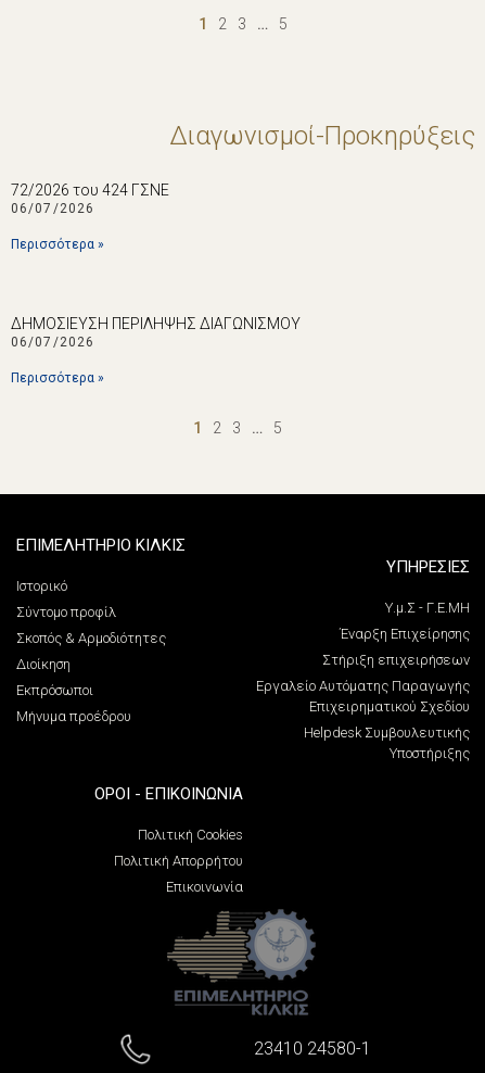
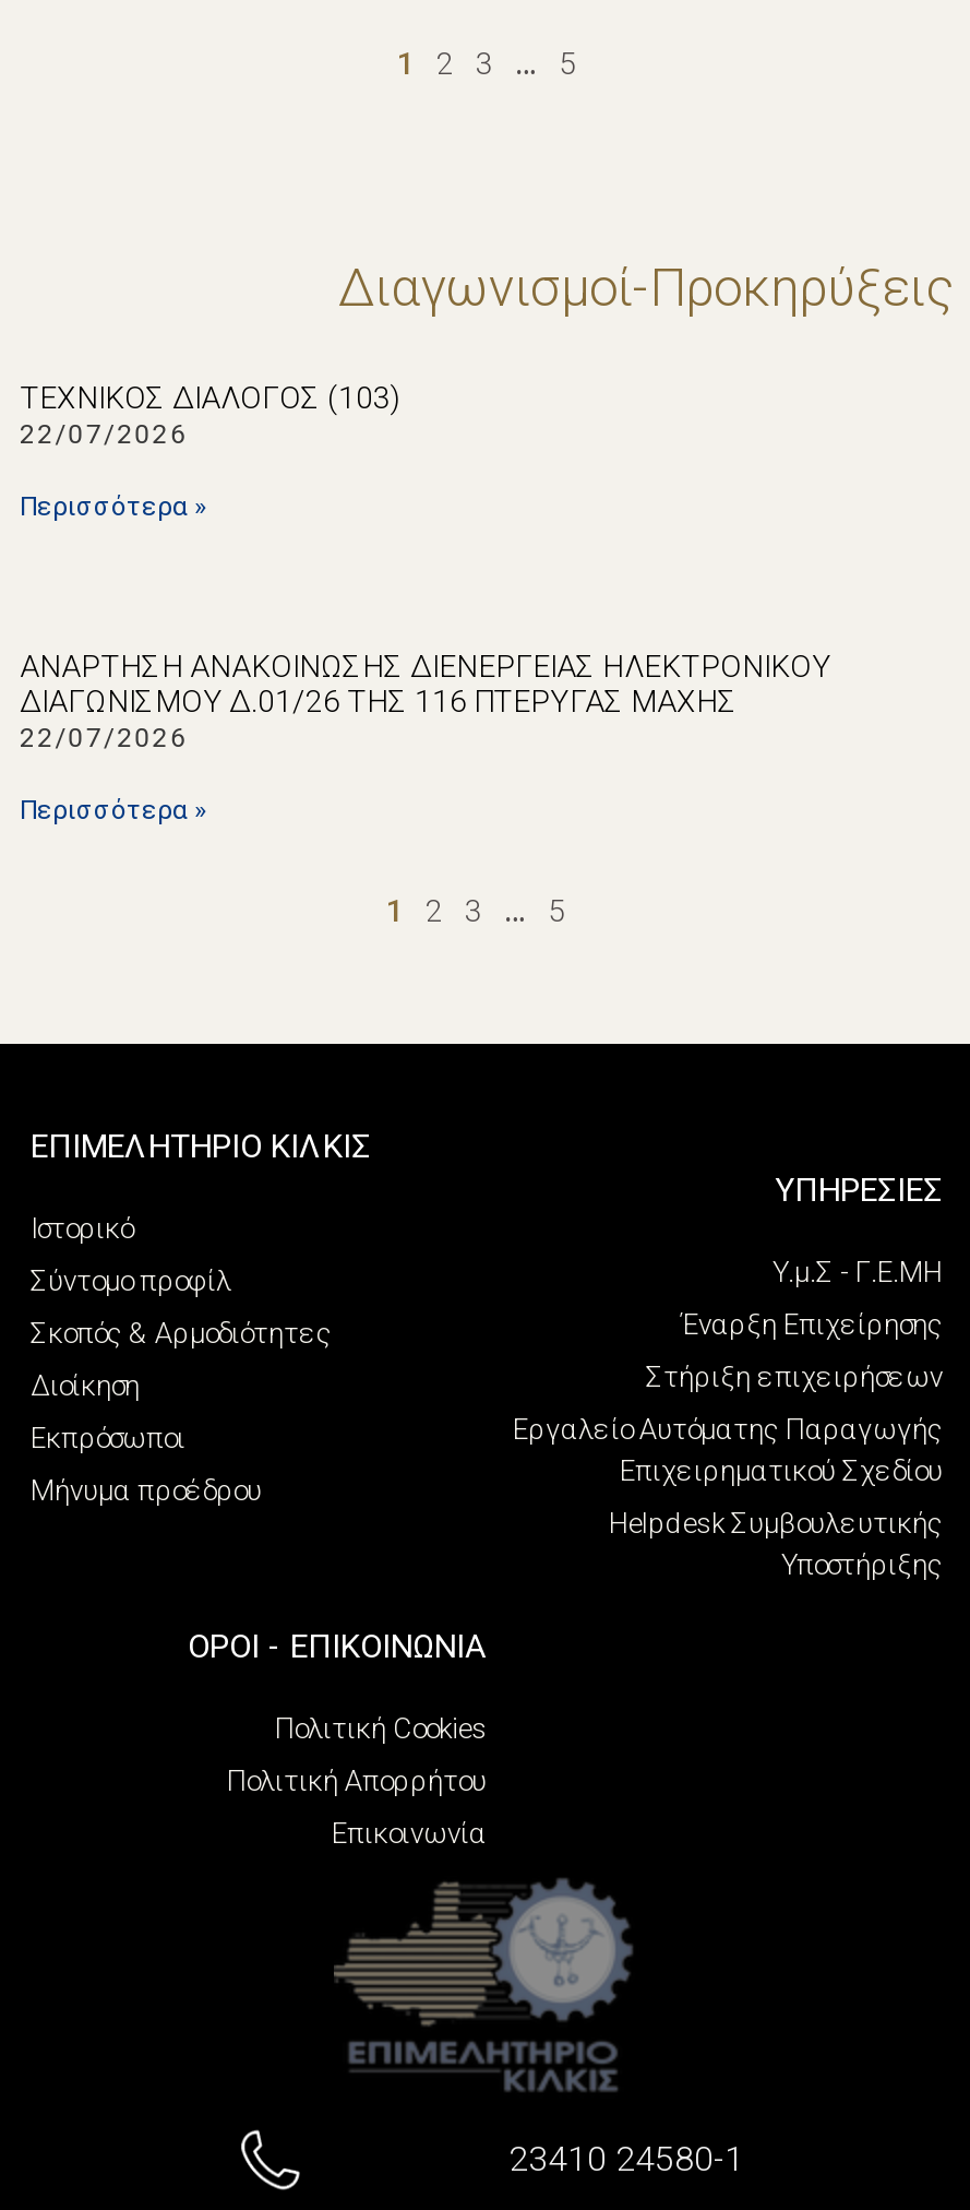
[11,181,169,216] 72/2026 του 424 ΓΣΝΕ | 06/07/2026 -> [20,379,402,449] ΤΕΧΝΙΚΟΣ ΔΙΑΛΟΓΟΣ (103) | 22/07/2026
[11,314,301,349] ΔΗΜΟΣΙΕΥΣΗ ΠΕΡΙΛΗΨΗΣ ΔΙΑΓΩΝΙΣΜΟΥ | 06/07/2026 -> [20,647,831,752] ΑΝΑΡΤΗΣΗ ΑΝΑΚΟΙΝΩΣΗΣ ΔΙΕΝΕΡΓΕΙΑΣ ΗΛΕΚΤΡΟΝΙΚΟΥ | ΔΙΑΓΩΝΙΣΜΟΥ Δ.01/26 ΤΗΣ 116 ΠΤΕΡΥΓΑΣ ΜΑΧΗΣ | 22/07/2026

